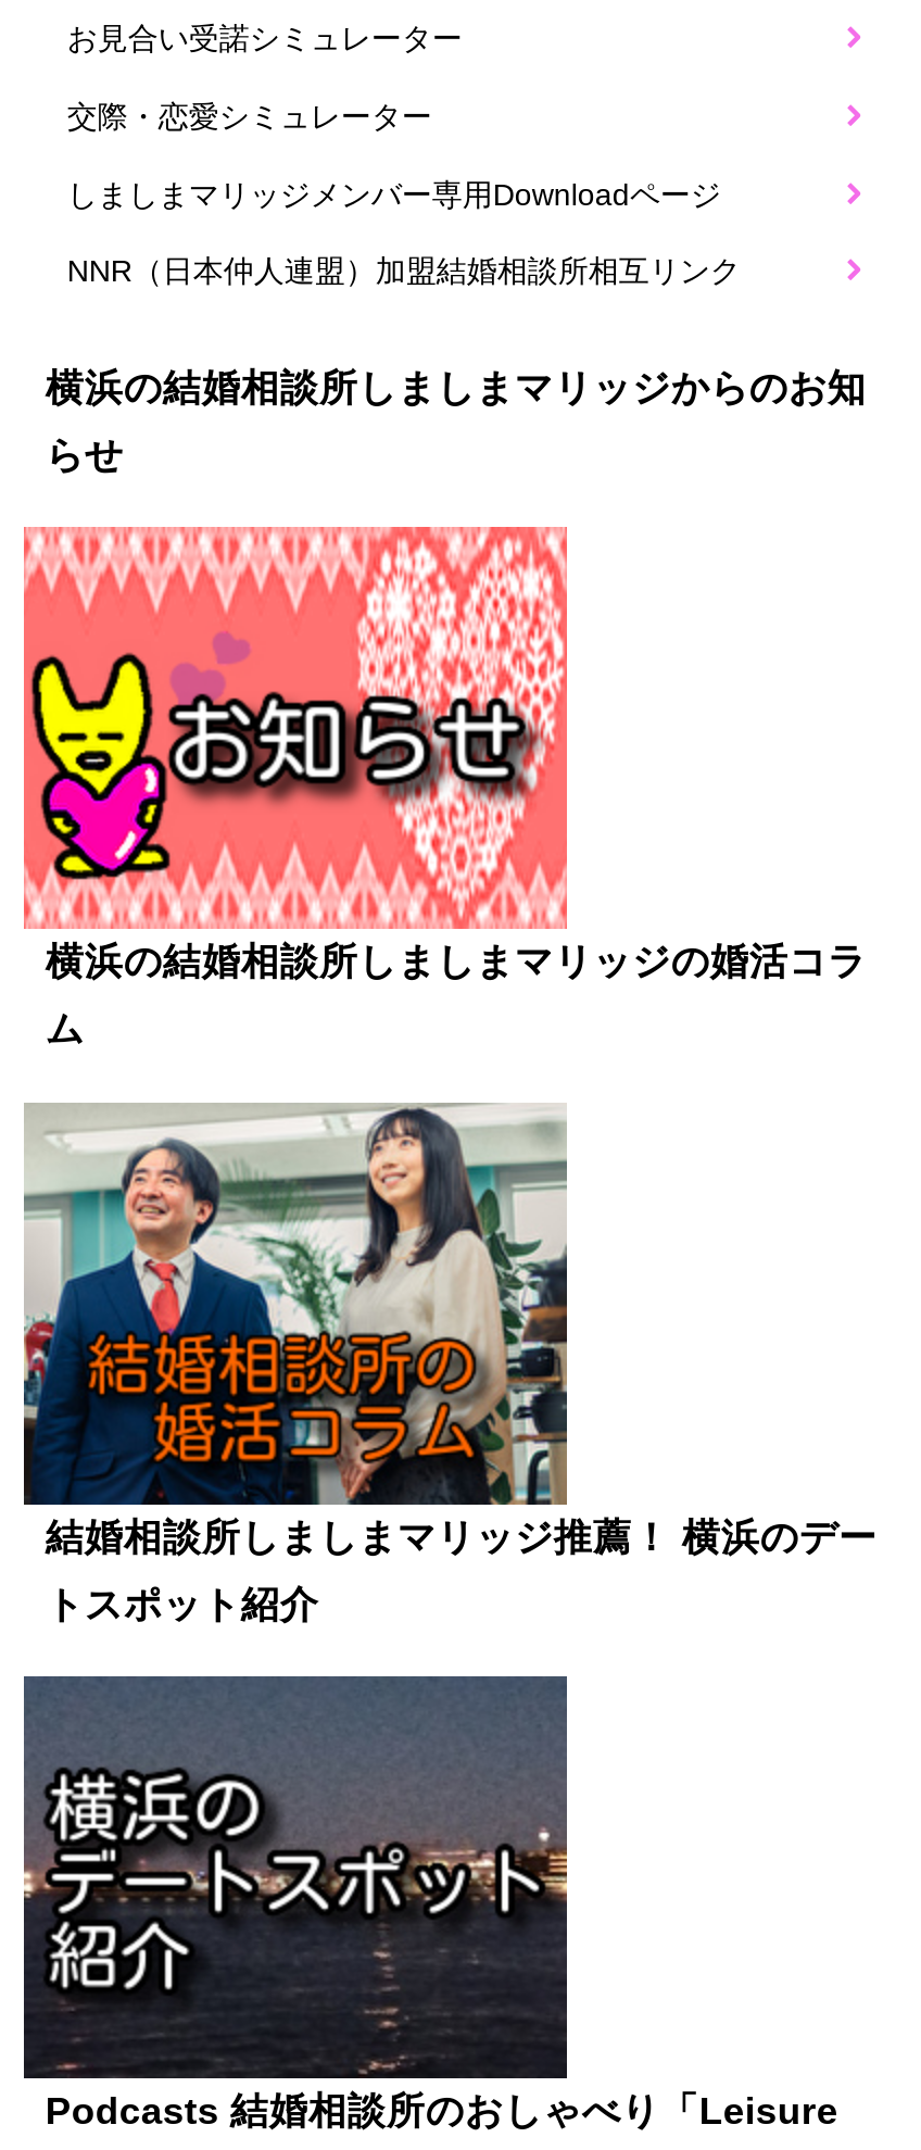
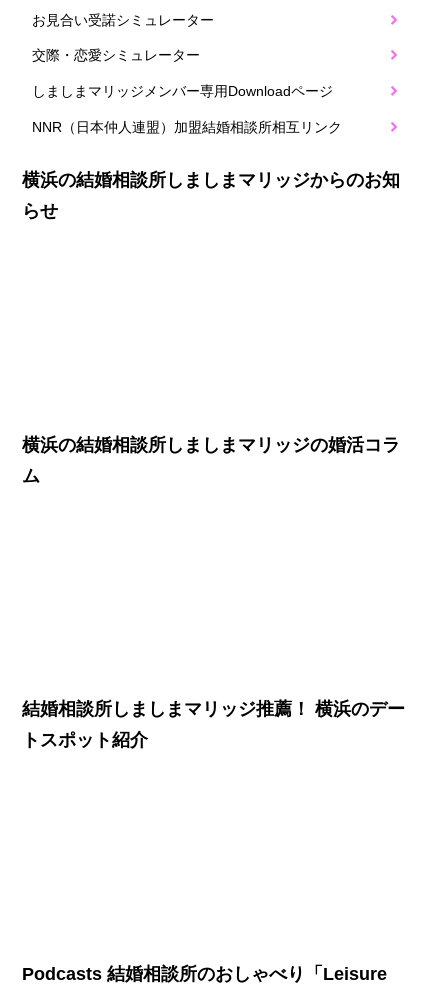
[22,526,569,930] [image] -> none
[22,1102,569,1508] [image] -> none
[22,1673,569,2082] [image] -> none

